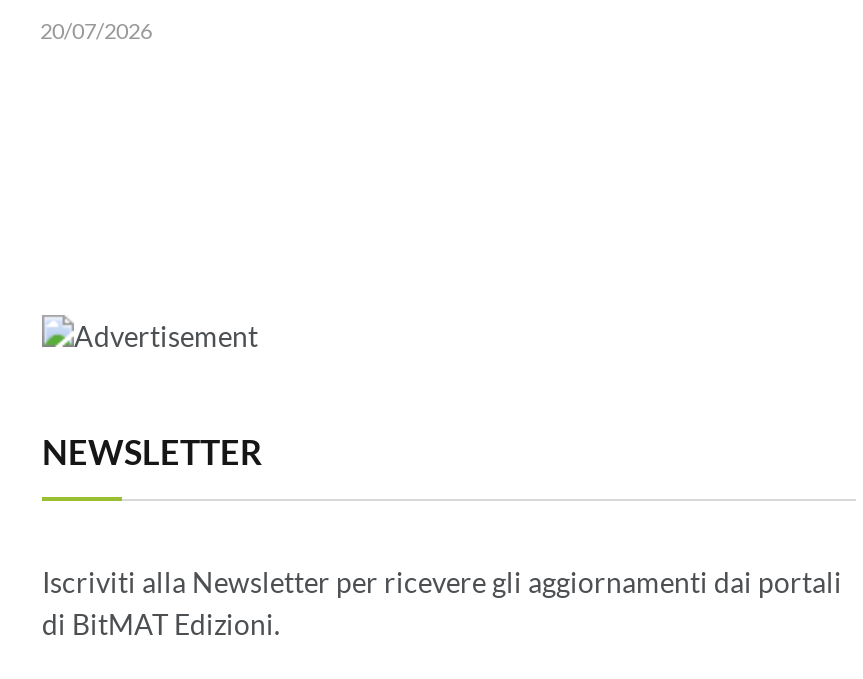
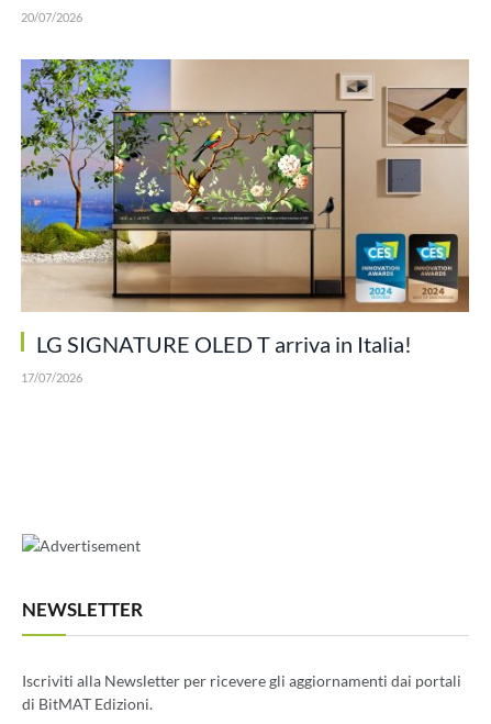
none -> [20,58,470,385] [image] | LG SIGNATURE OLED T arriva in Italia! | 17/07/2026

